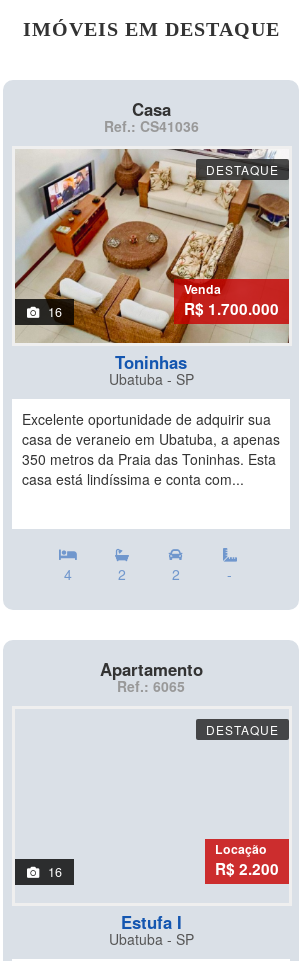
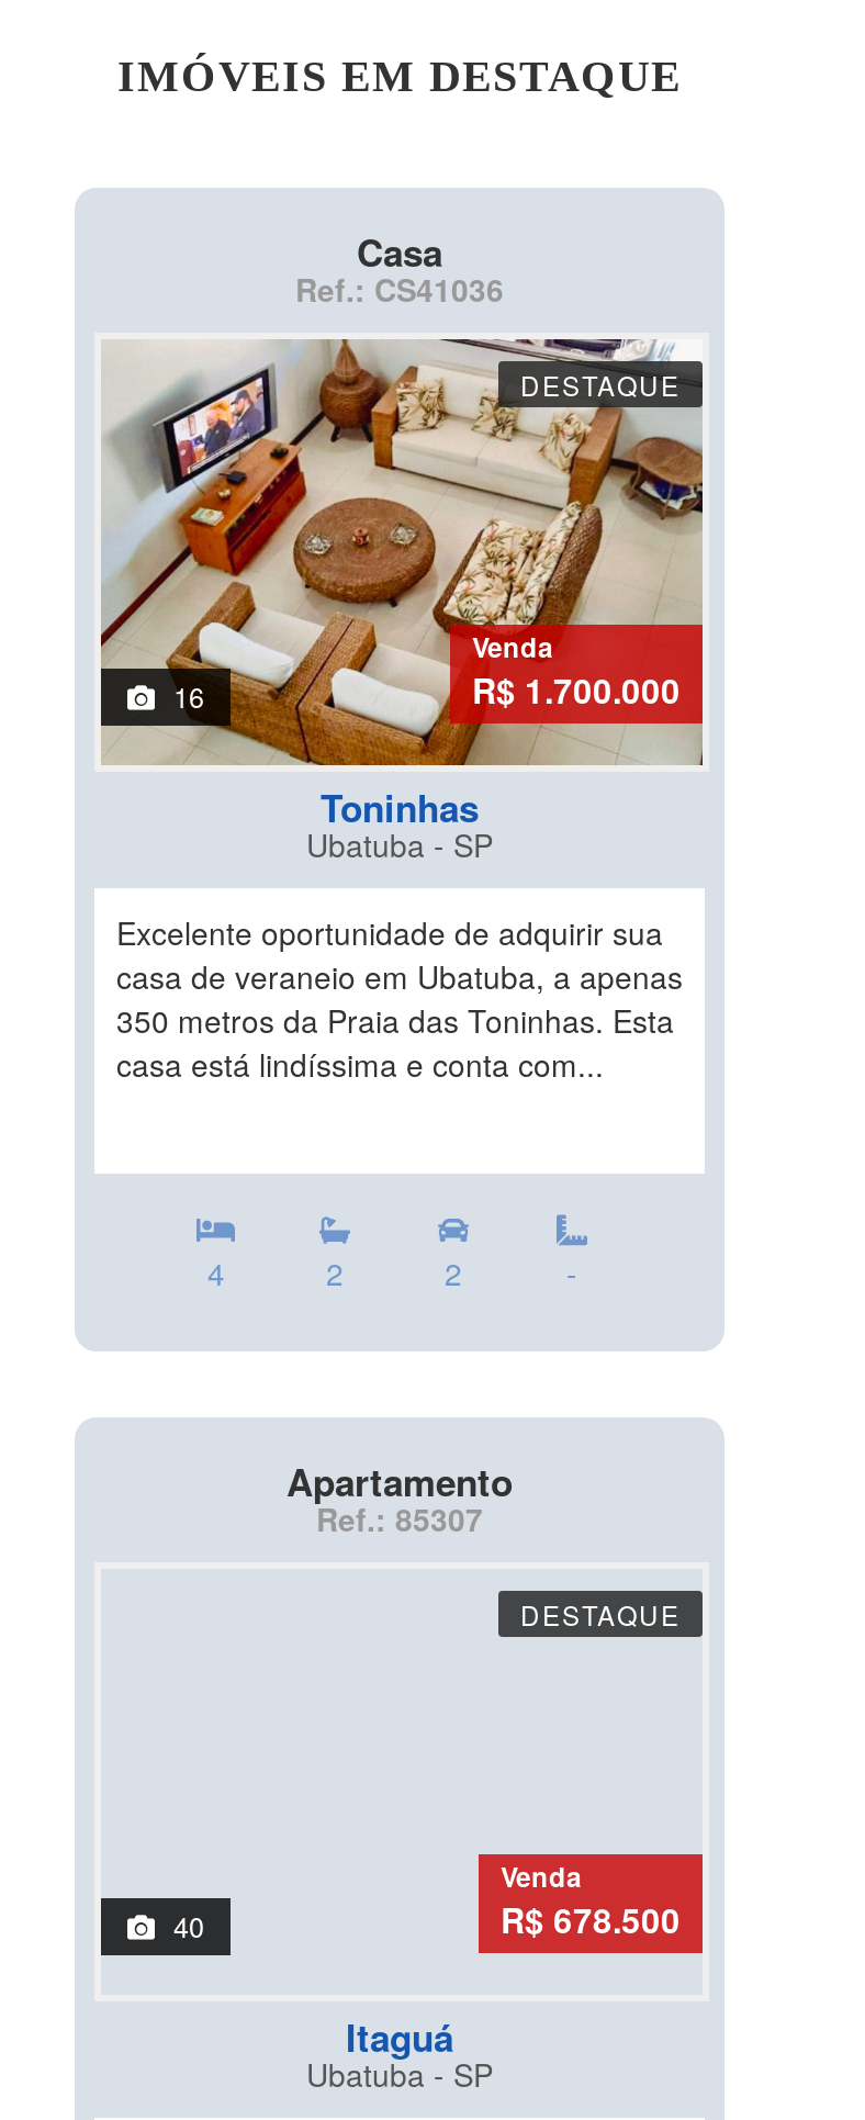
[117,676,185,696] Ref.: 6065 -> [316,1497,483,1541] Ref.: 85307
[215,840,279,880] Locação | R$ 2.200 -> [501,1857,681,1945] Venda | R$ 678.500
[48,863,62,881] 16 -> [173,1907,204,1947] 40
[120,910,181,934] Estufa I -> [346,2011,453,2063] Itaguá

